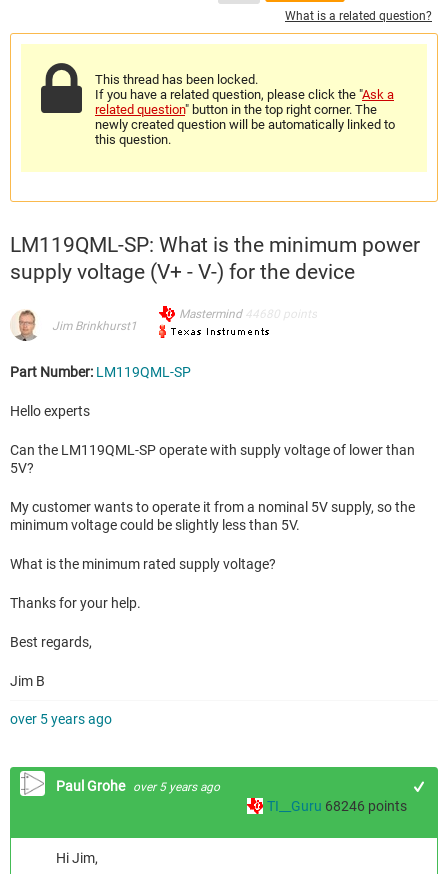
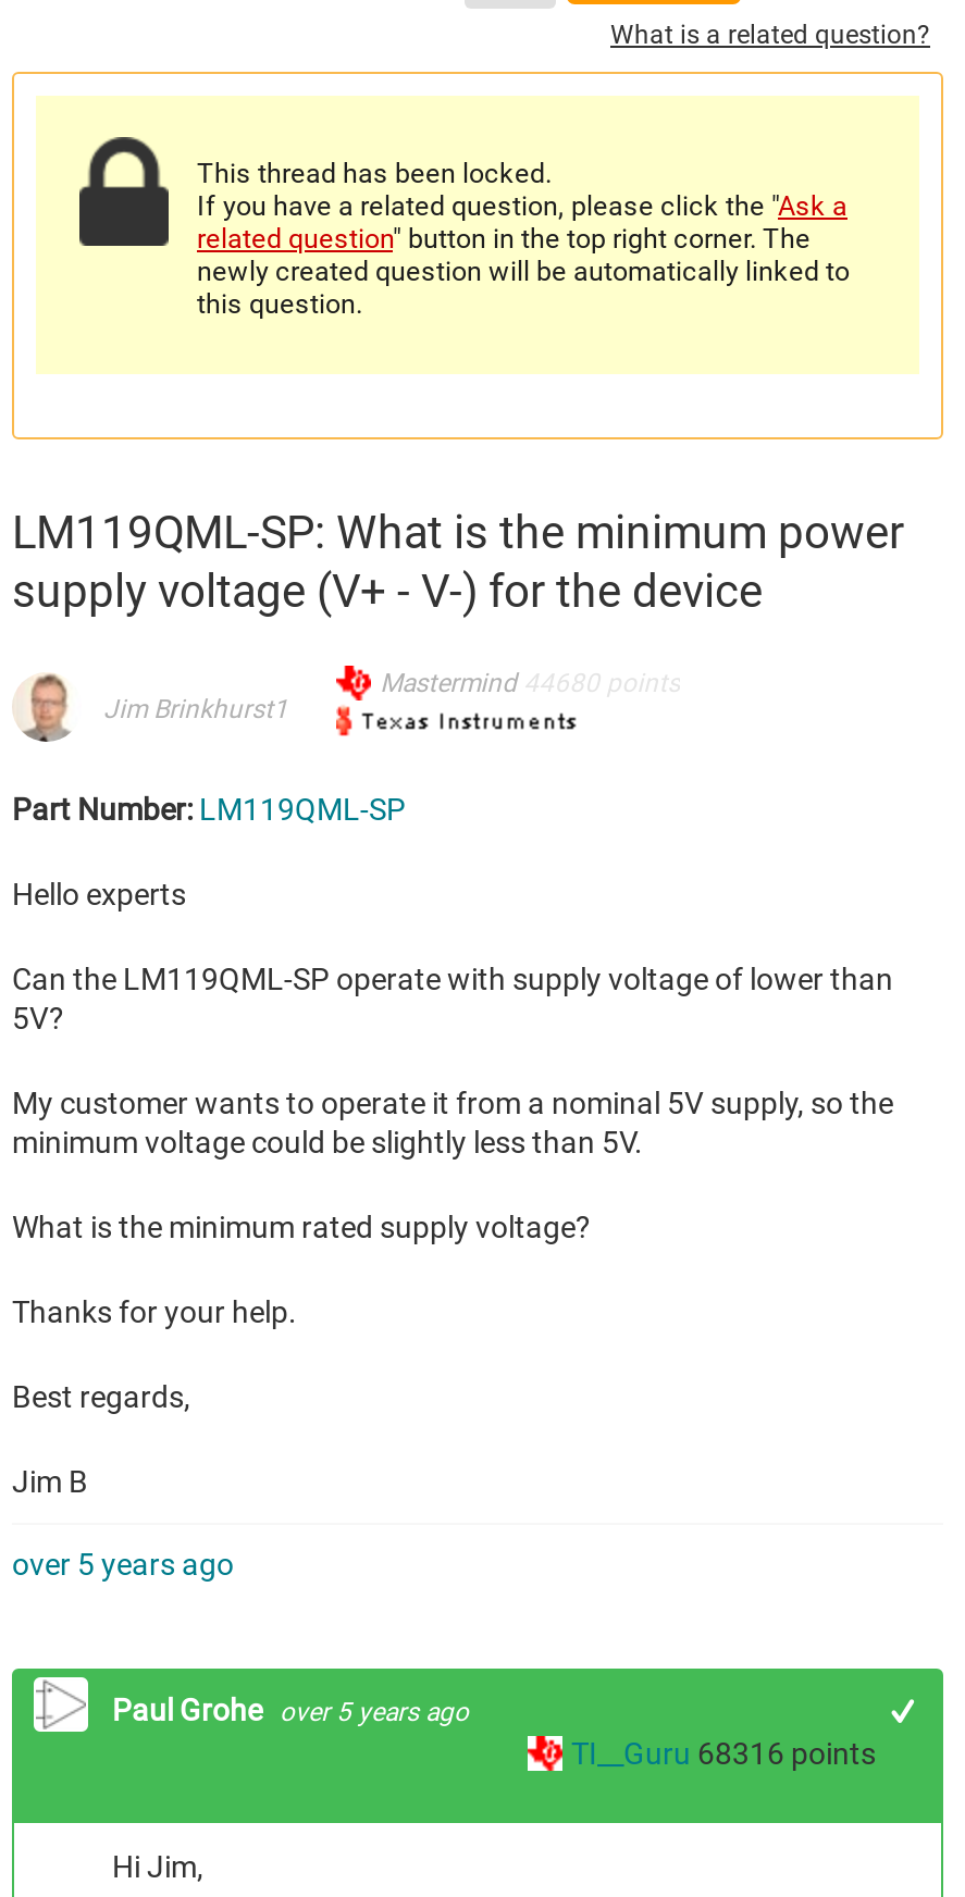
[267,798,407,814] TI__Guru 68246 points -> [571,1737,876,1771] TI__Guru 68316 points

